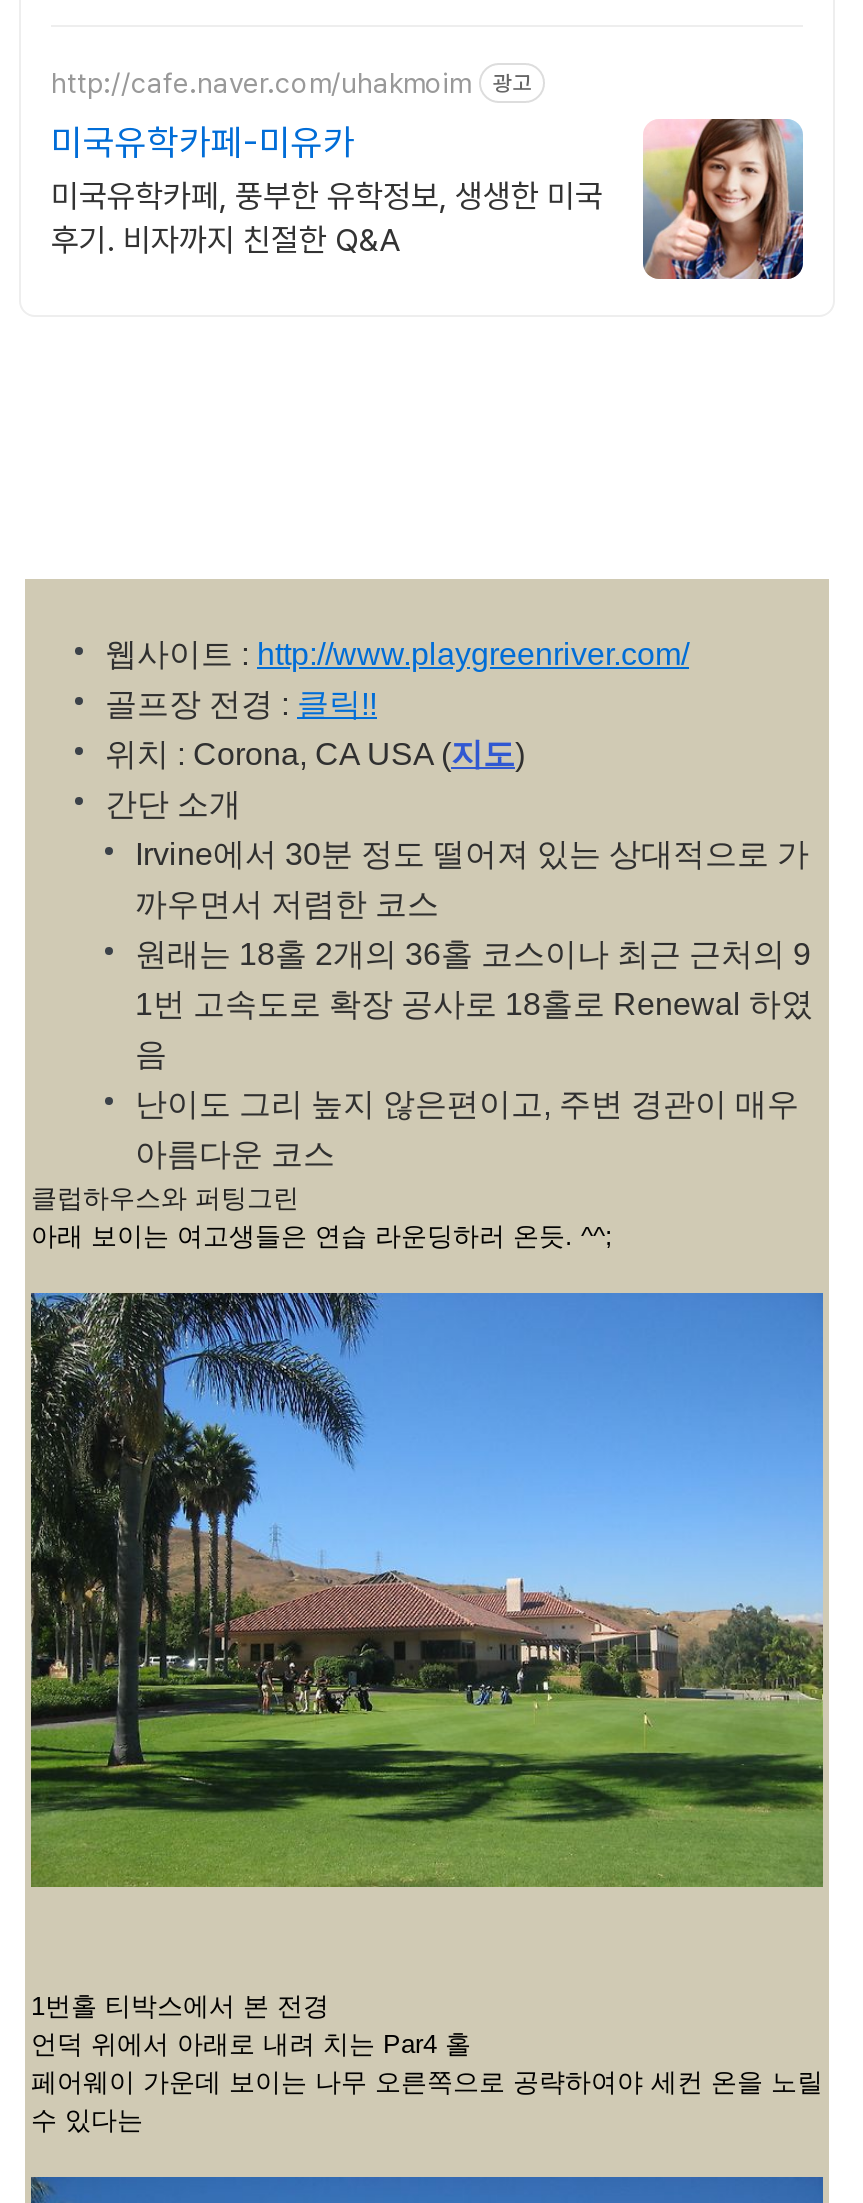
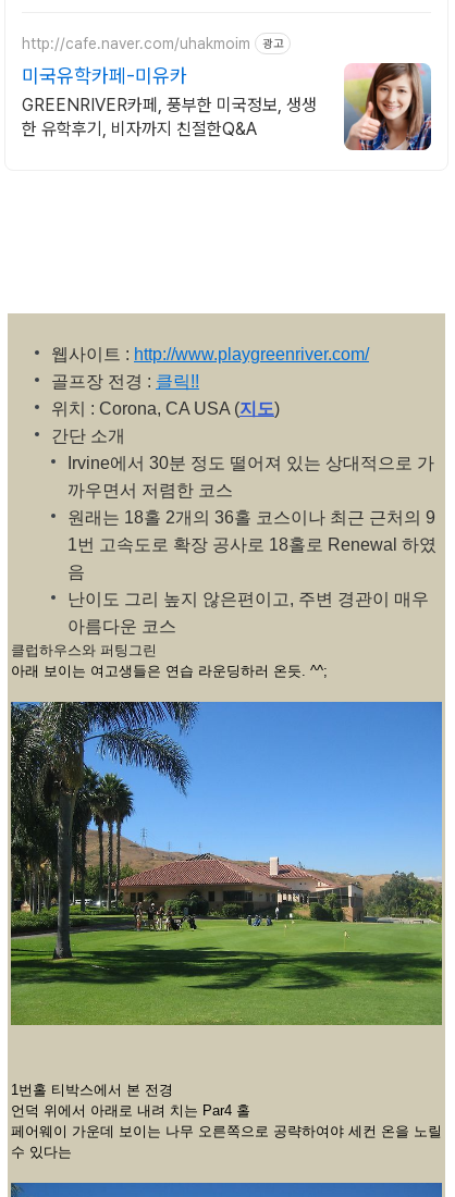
[51,177,603,259] 미국유학카페, 풍부한 유학정보, 생생한 미국 | 후기. 비자까지 친절한 Q&A -> [22,95,317,139] GREENRIVER카페, 풍부한 미국정보, 생생 | 한 유학후기, 비자까지 친절한Q&A

